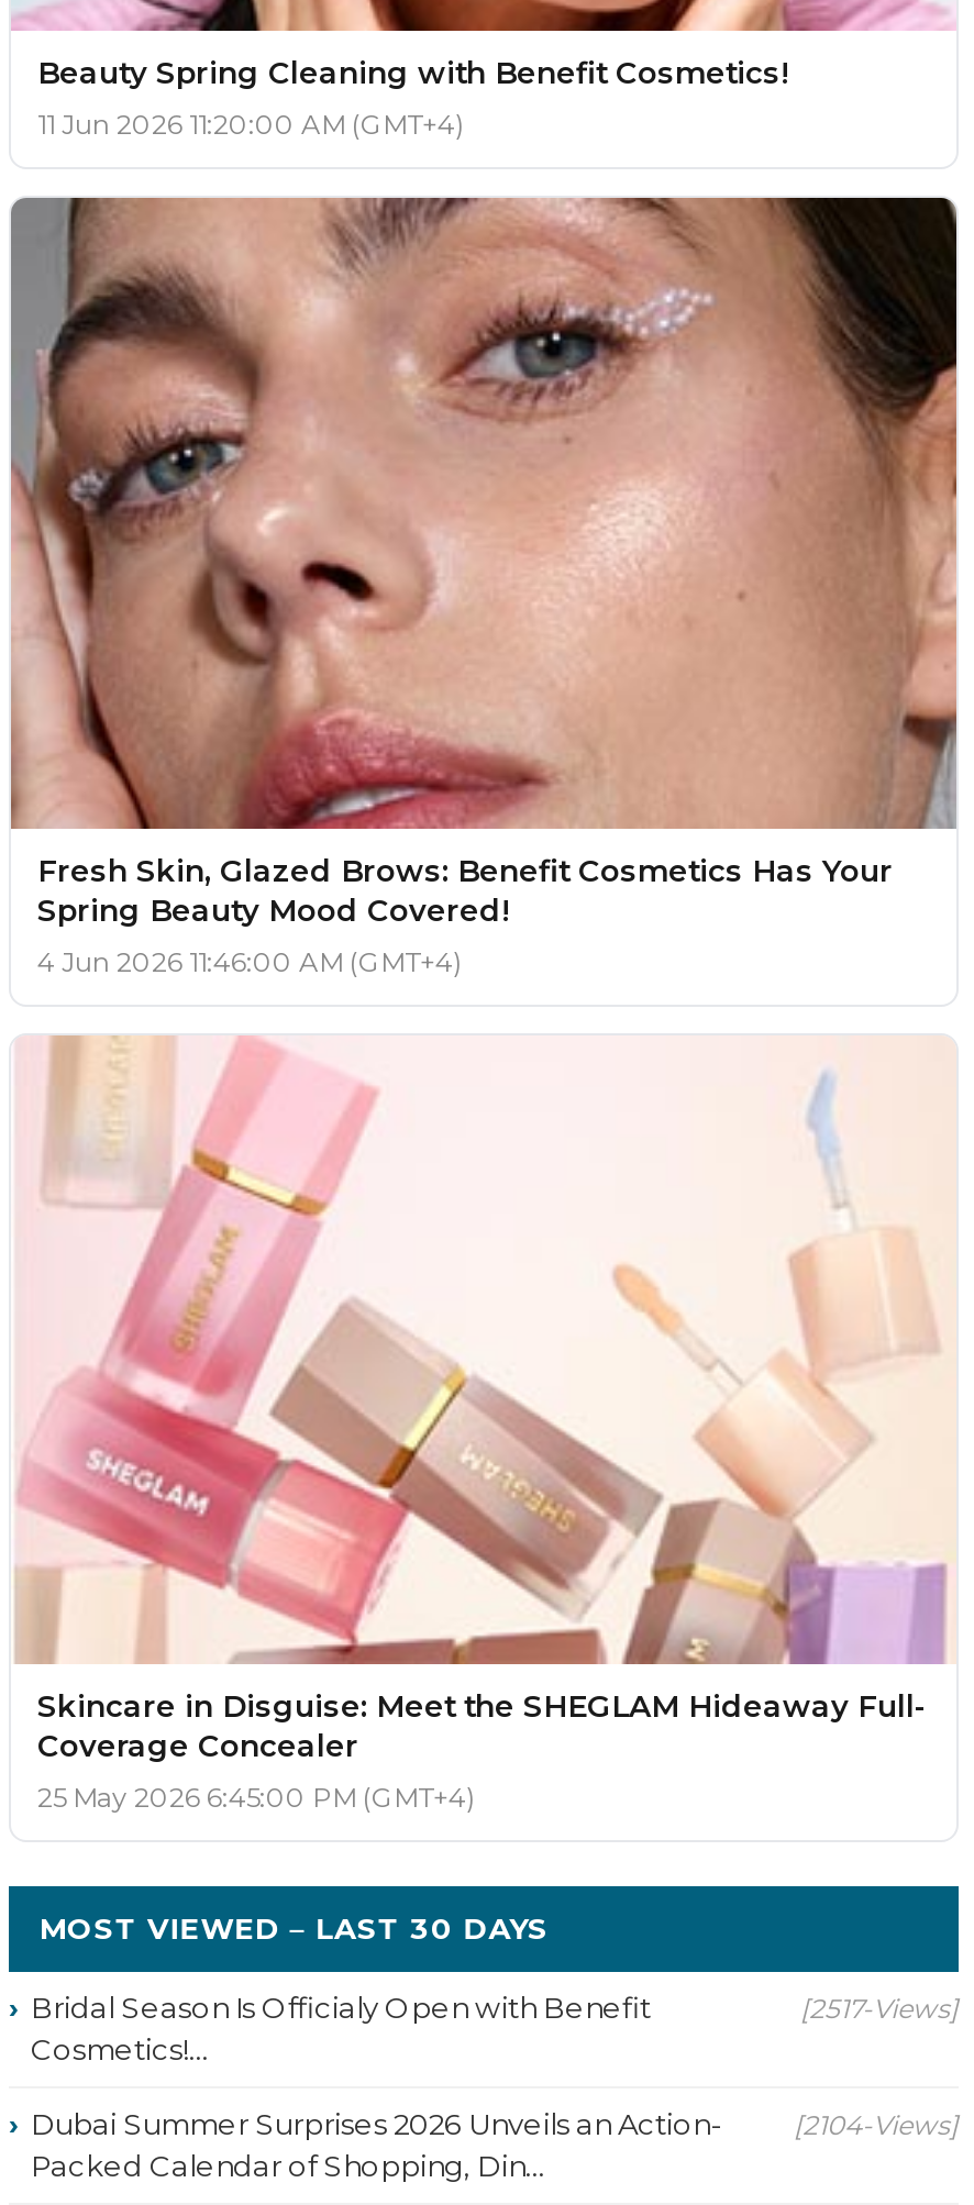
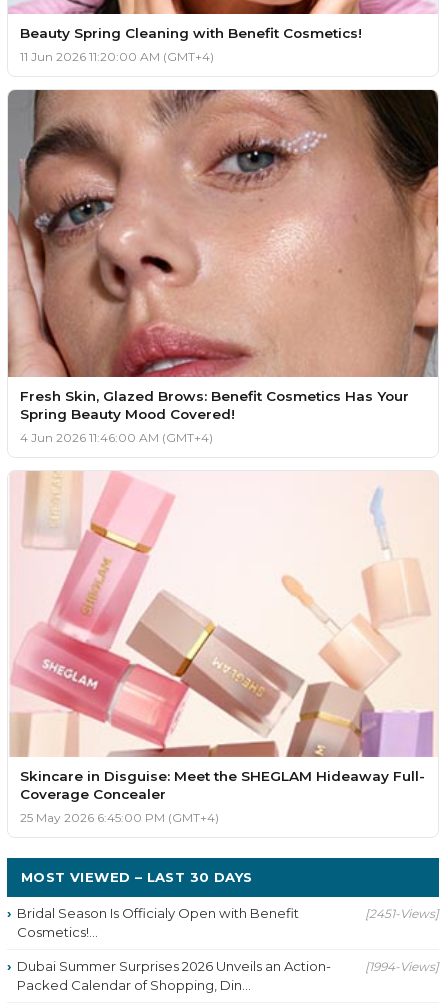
[800,1992,959,2025] [2517-Views] -> [365,906,439,921] [2451-Views]
[794,2109,959,2142] [2104-Views] -> [365,959,439,974] [1994-Views]

